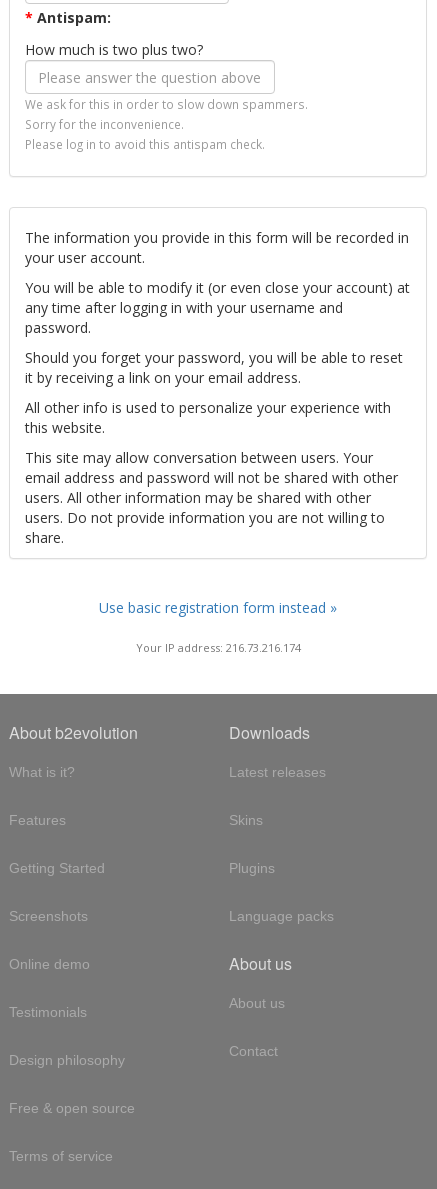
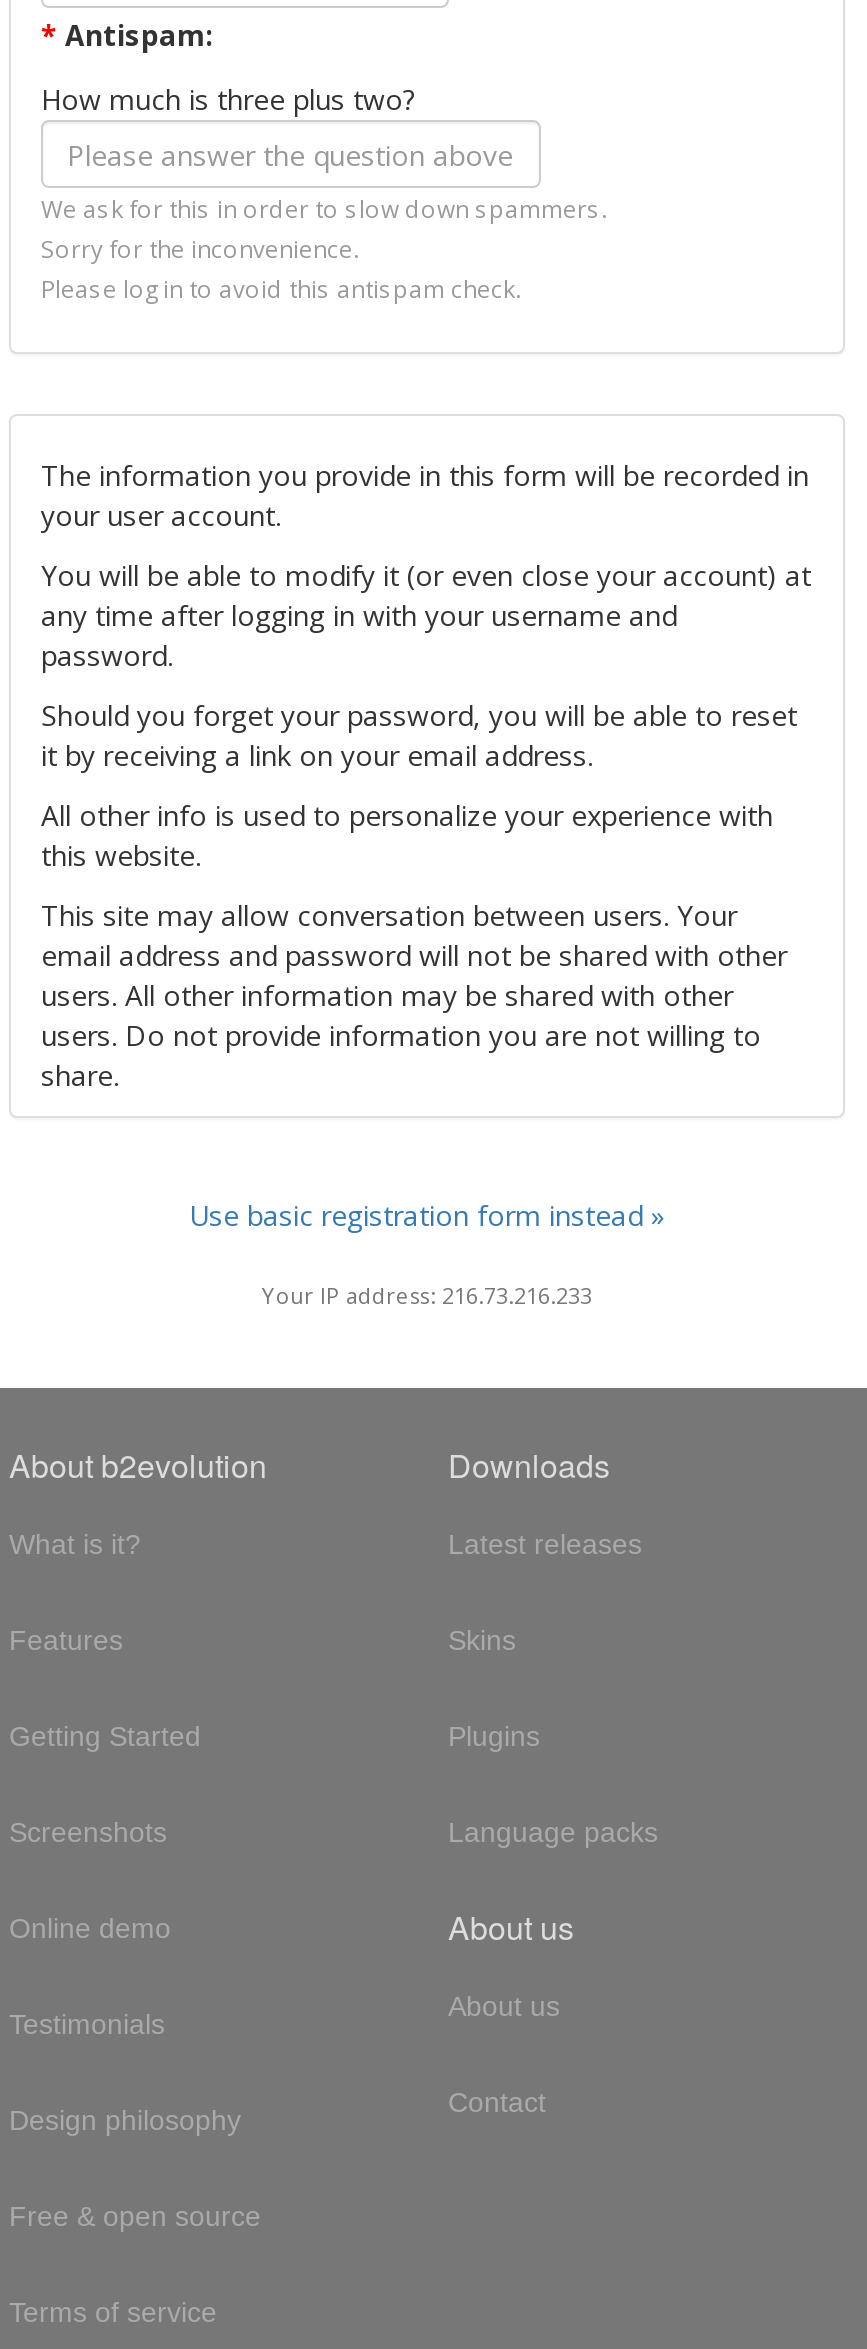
[25,40,203,59] How much is two plus two? -> [41,80,415,118] How much is three plus two?
[135,640,300,655] Your IP address: 216.73.216.174 -> [262,1280,592,1310] Your IP address: 216.73.216.233

